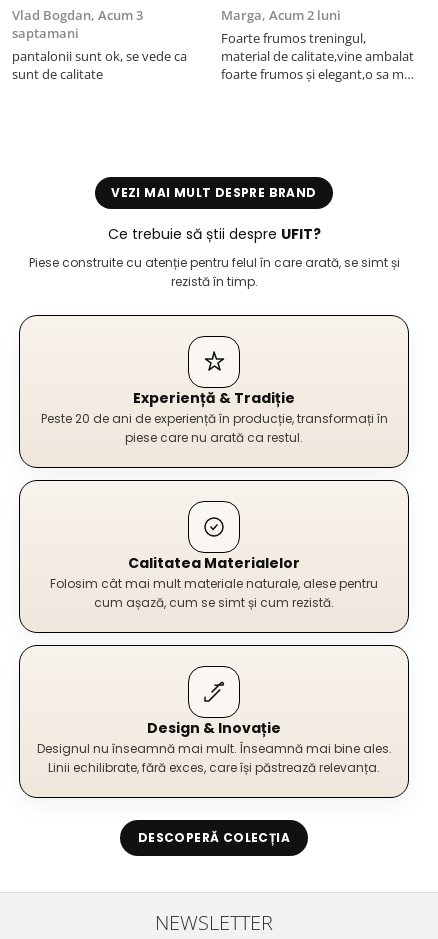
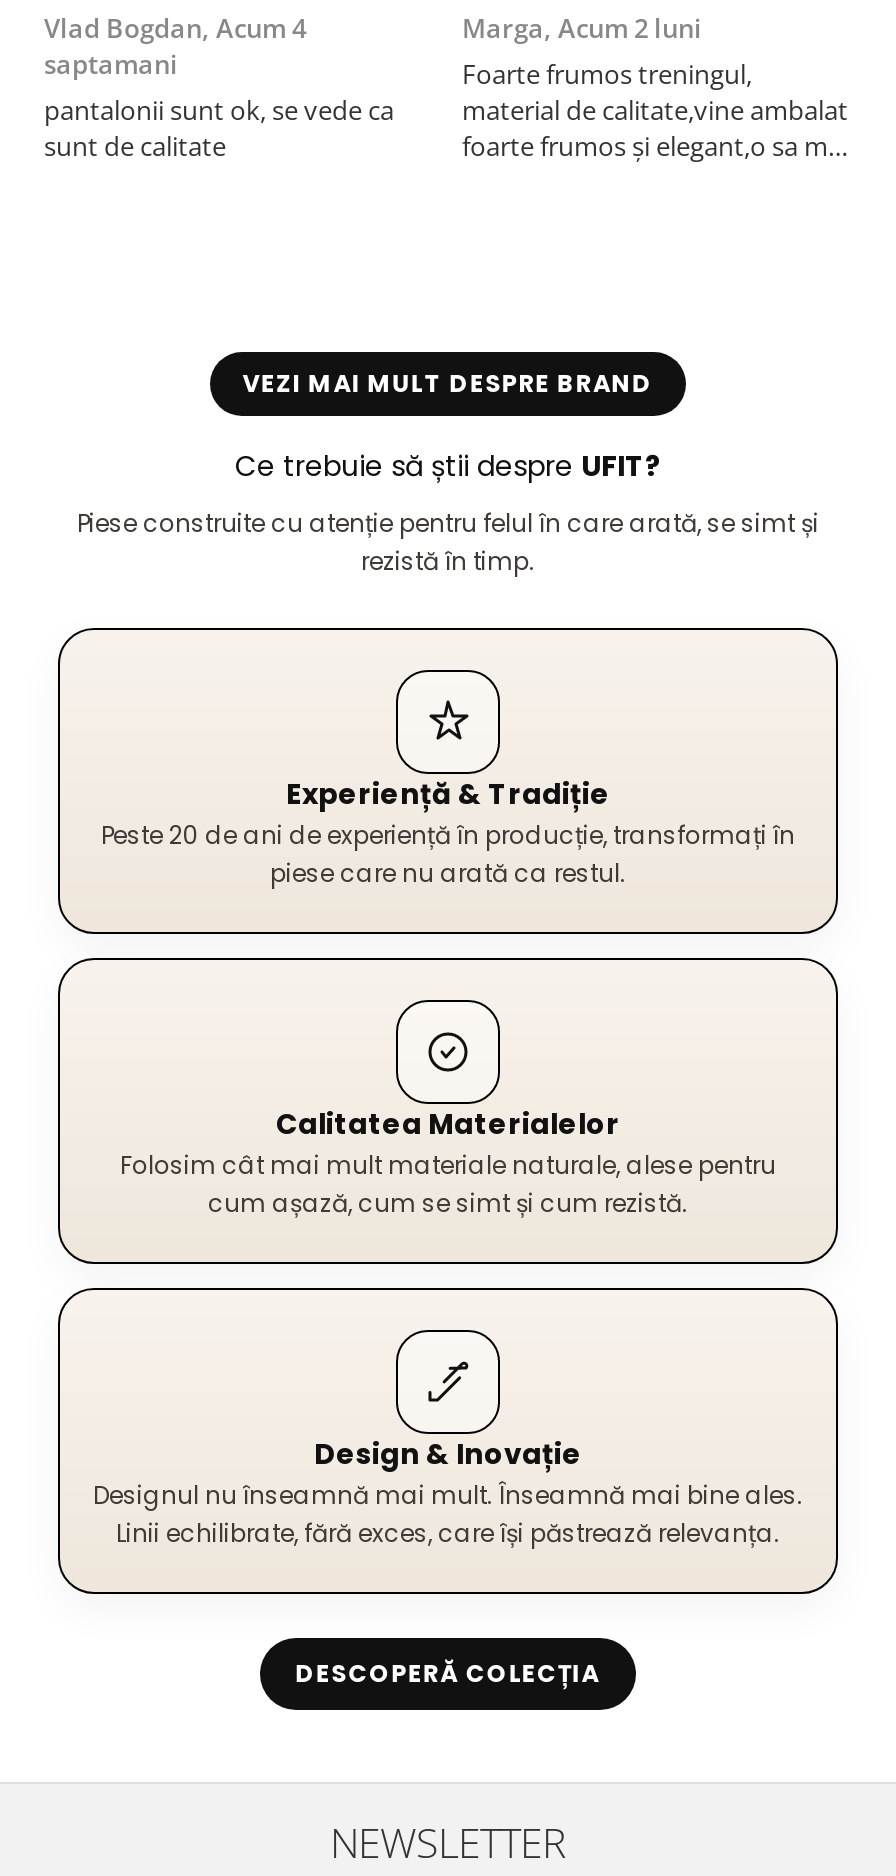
[12,6,143,24] Vlad Bogdan, Acum 3 -> [44,10,306,46] Vlad Bogdan, Acum 4

